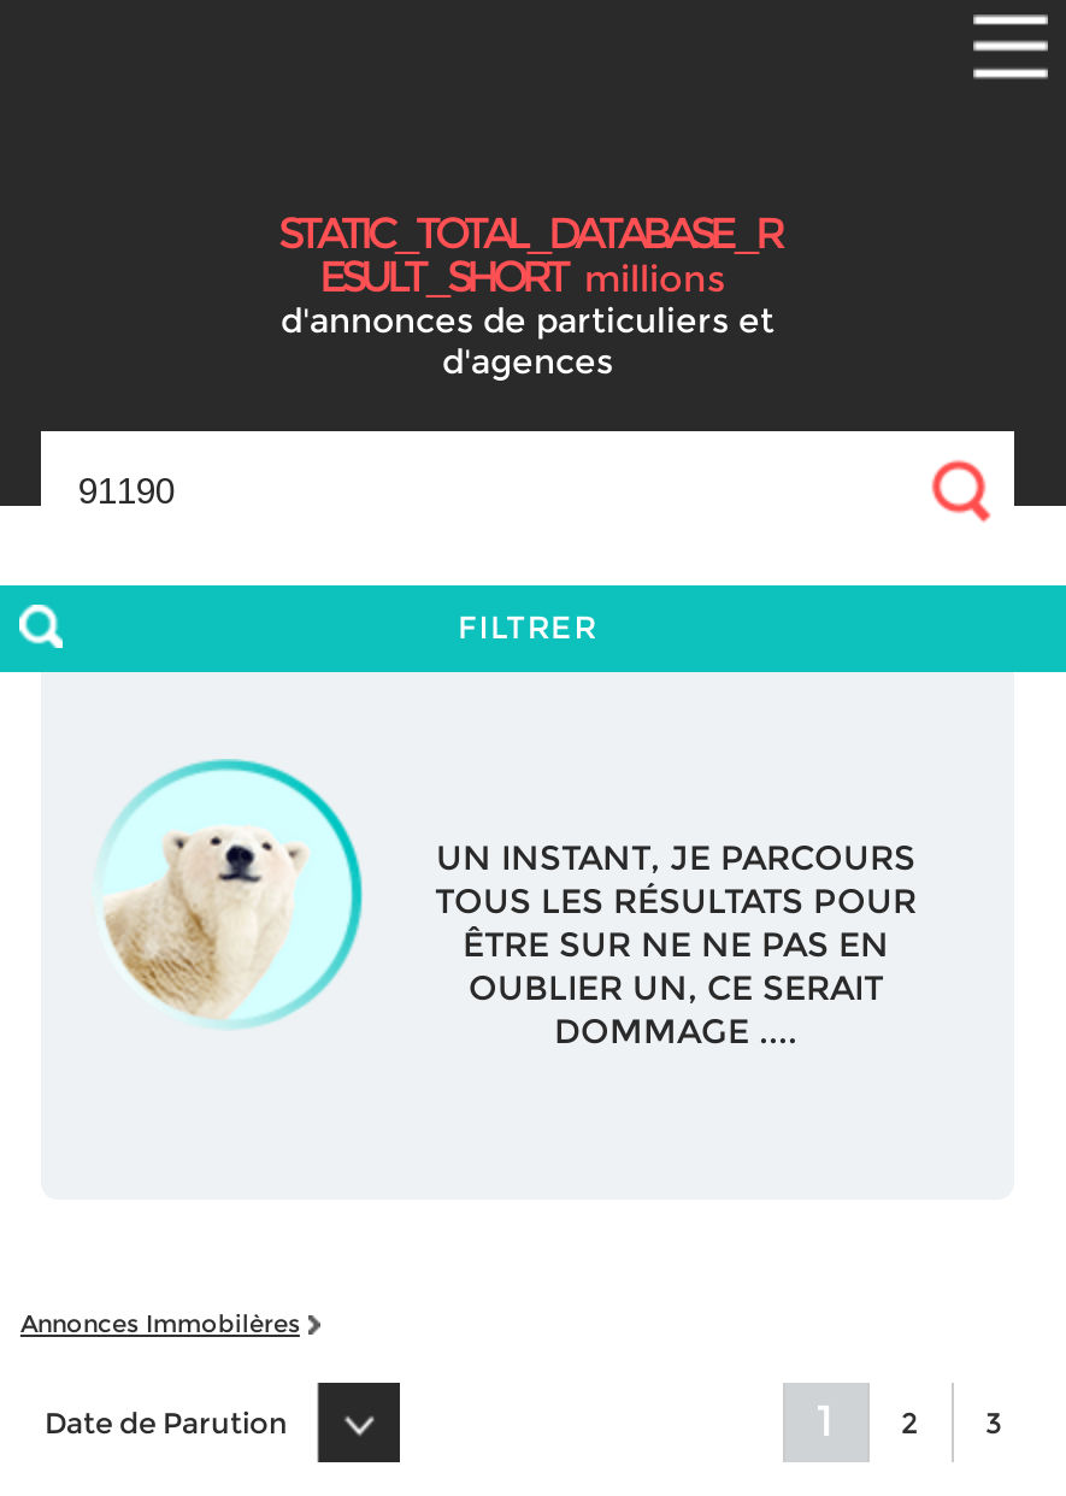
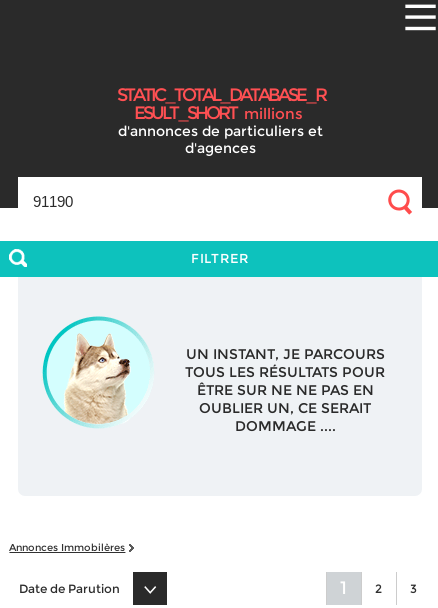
[101,756,364,1031] [image] -> [42,313,151,428] [image]

